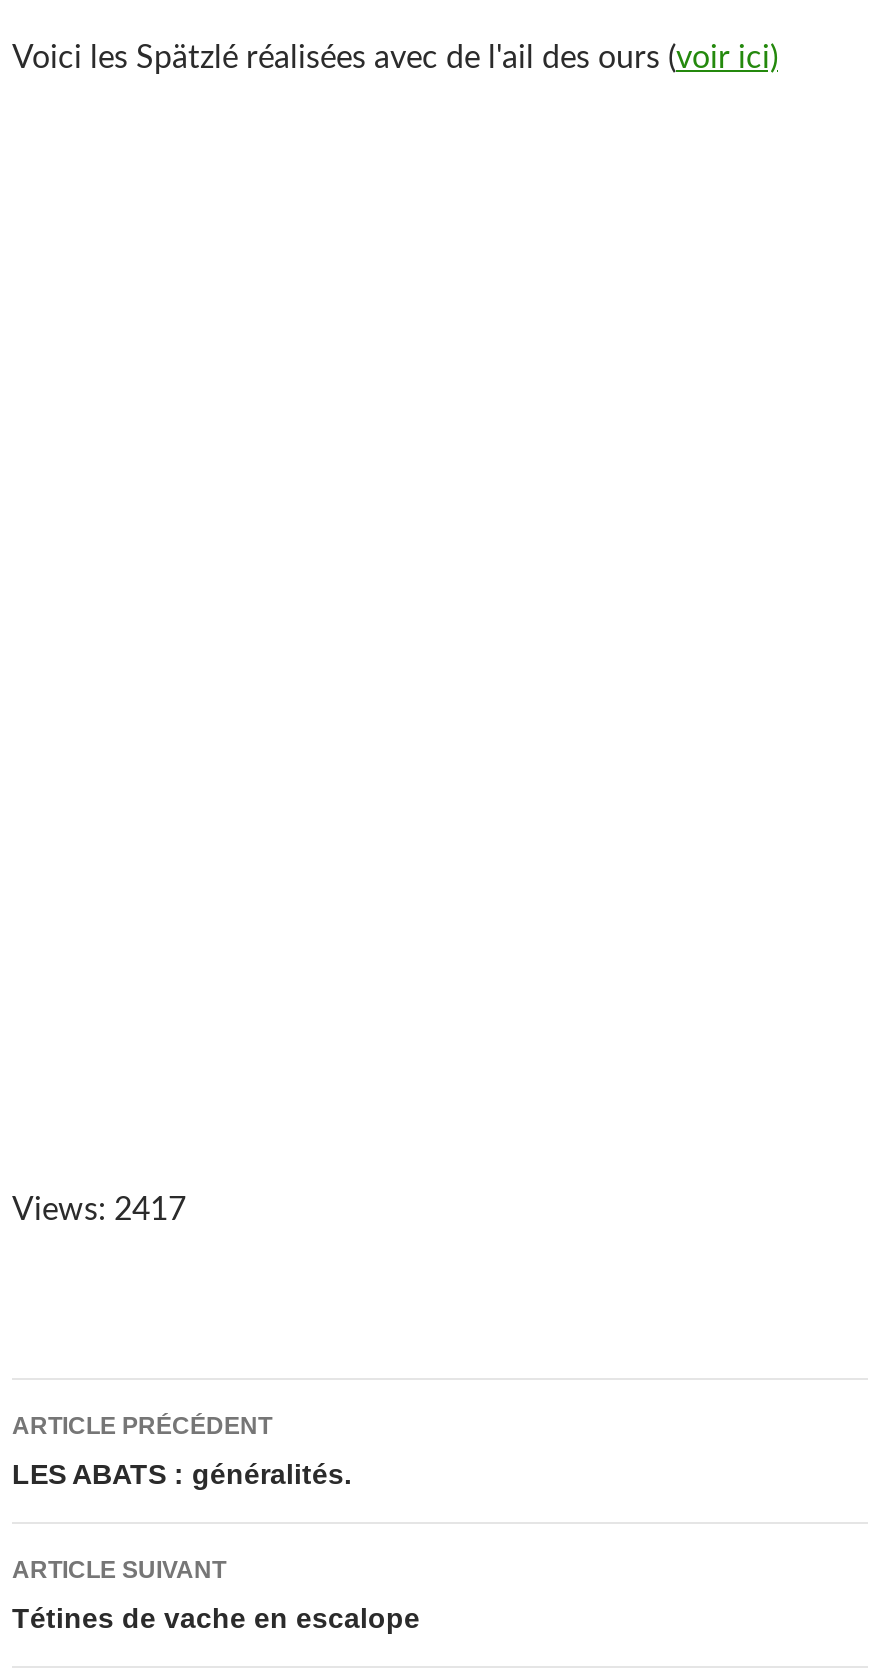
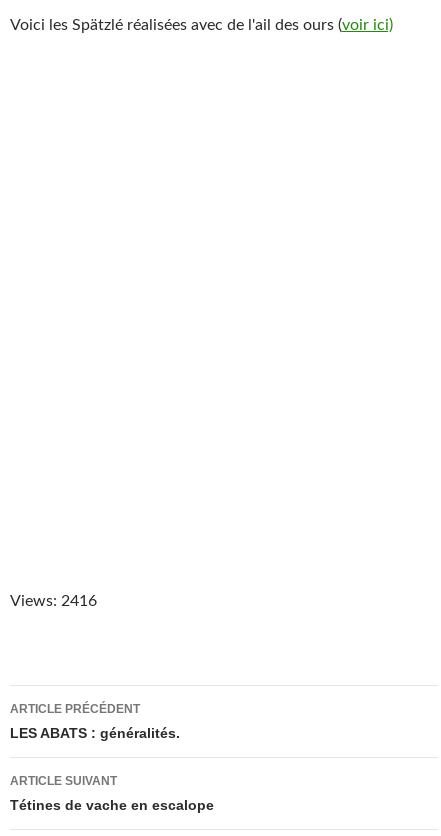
[12,1194,186,1226] Views: 2417 -> [10,593,97,609] Views: 2416

